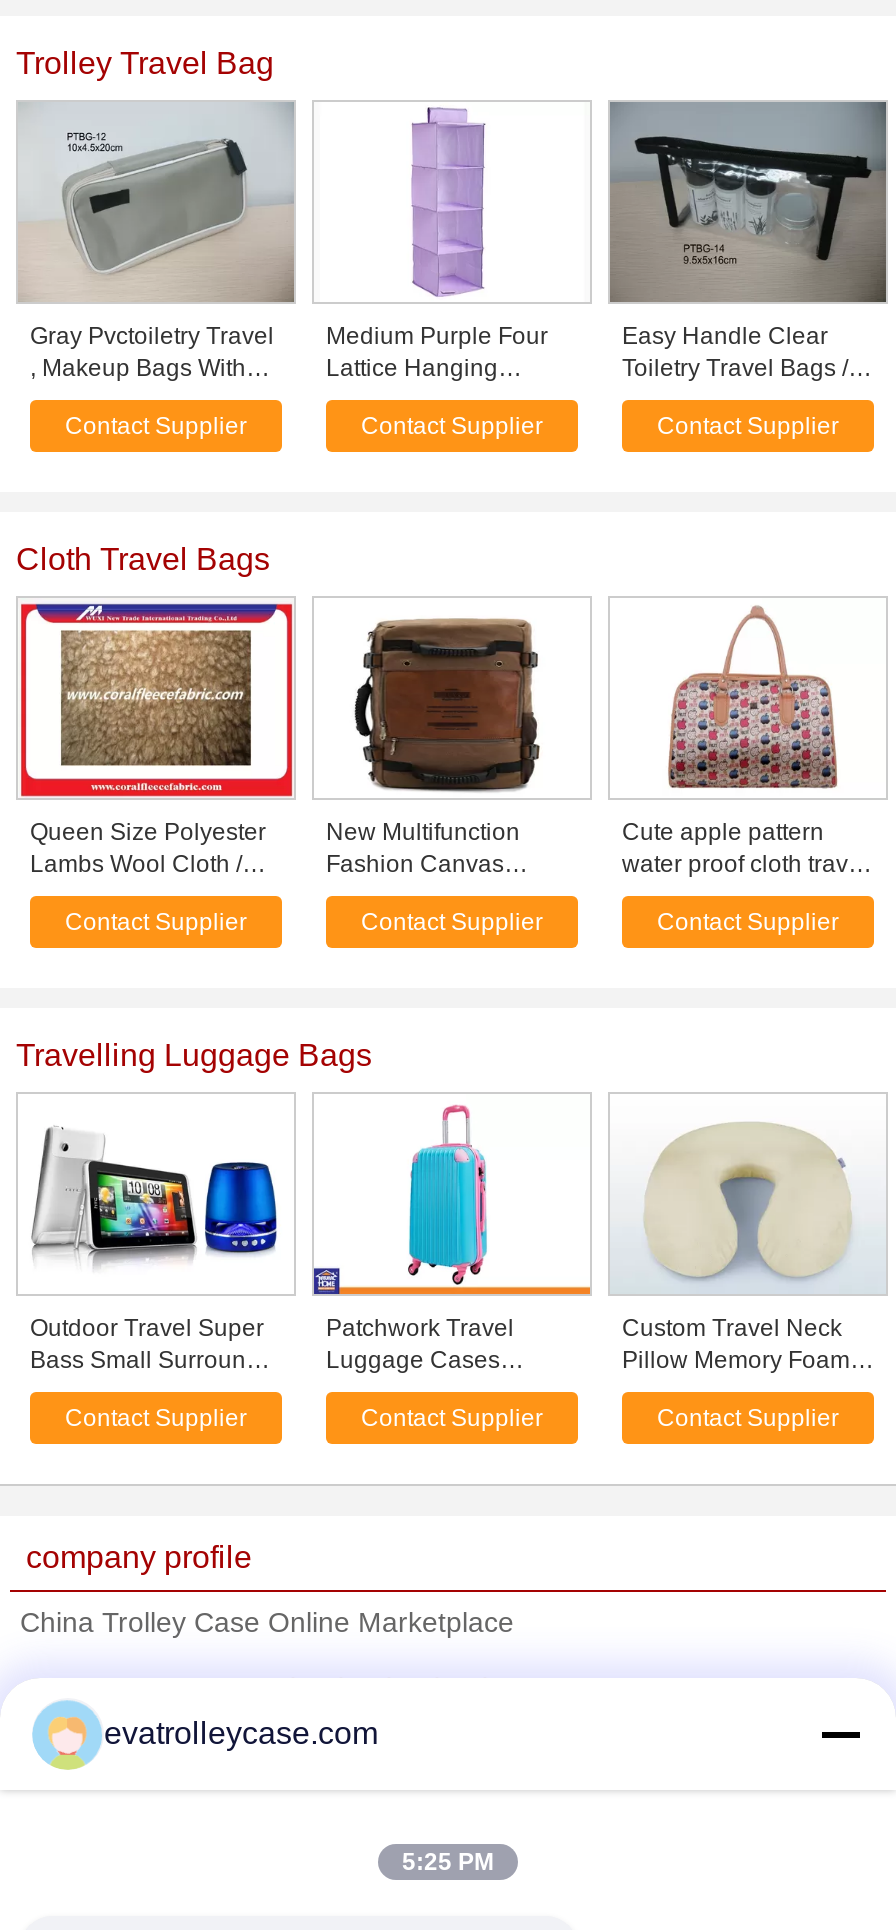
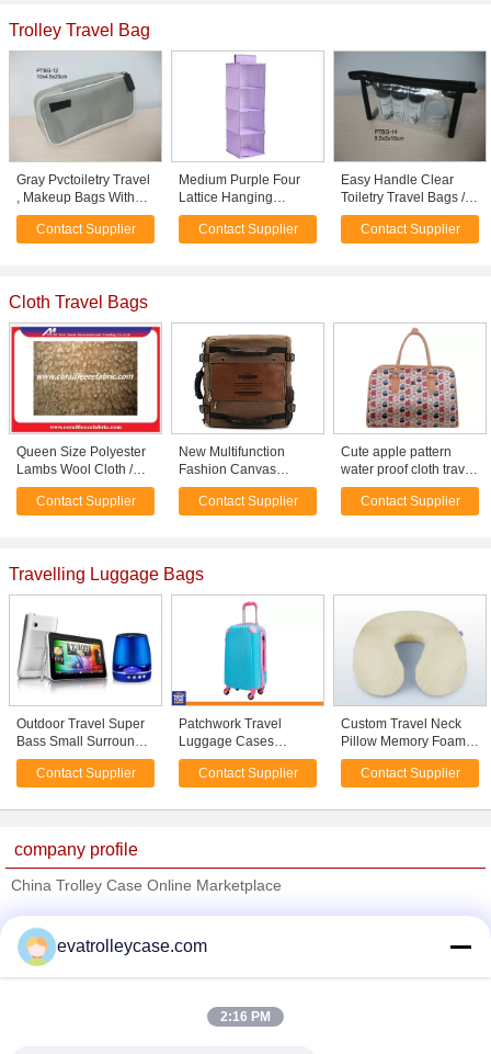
[402,1848,494,1876] 5:25 PM -> [220,1009,271,1024] 2:16 PM

